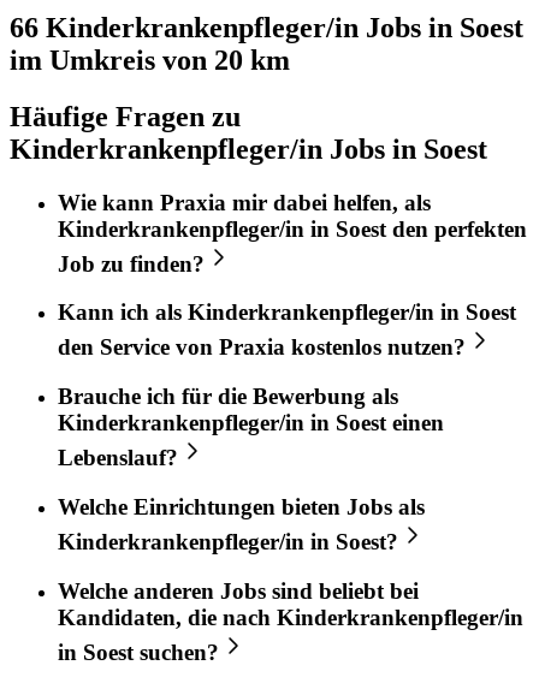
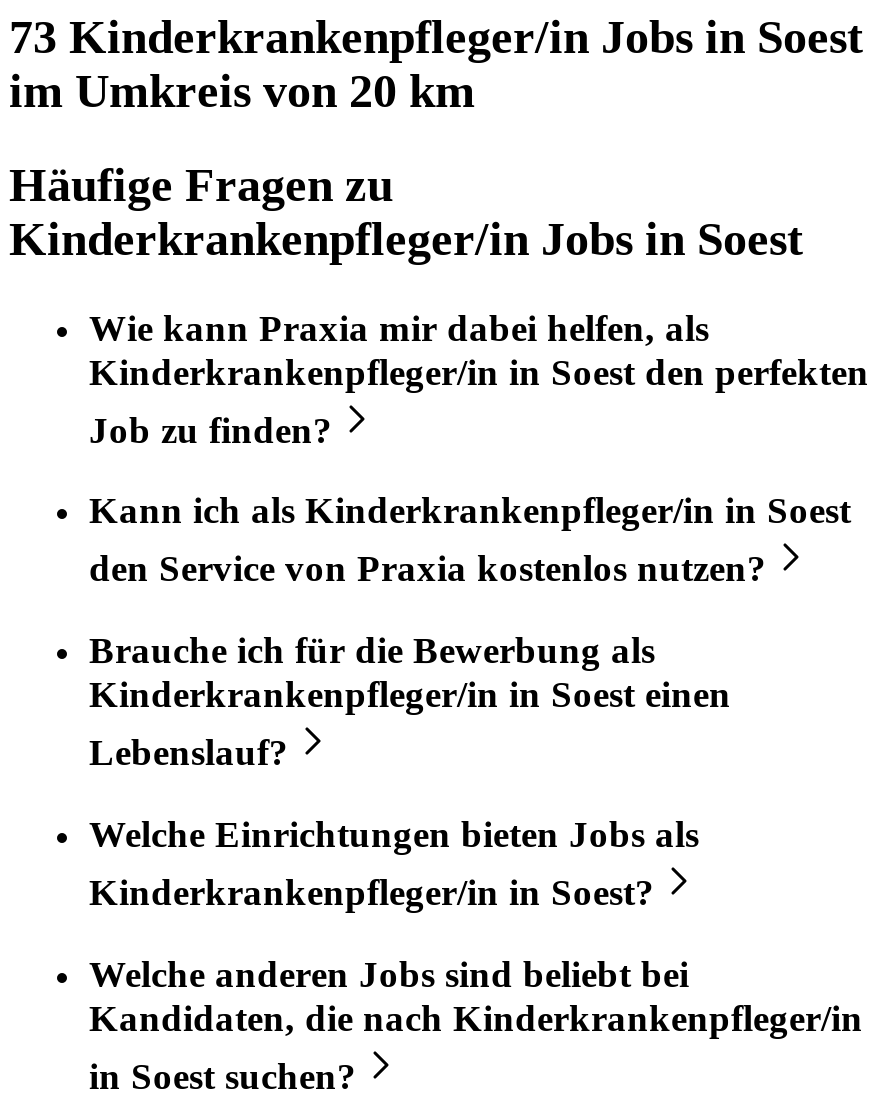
[10,12,523,43] 66 Kinderkrankenpfleger/in Jobs in Soest -> [9,11,863,63] 73 Kinderkrankenpfleger/in Jobs in Soest

